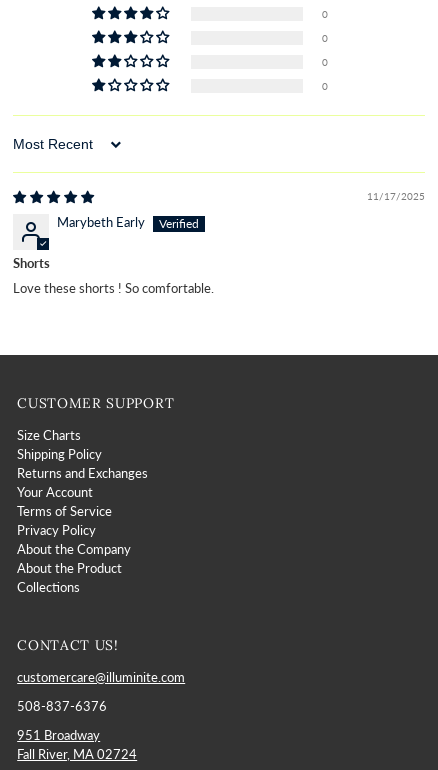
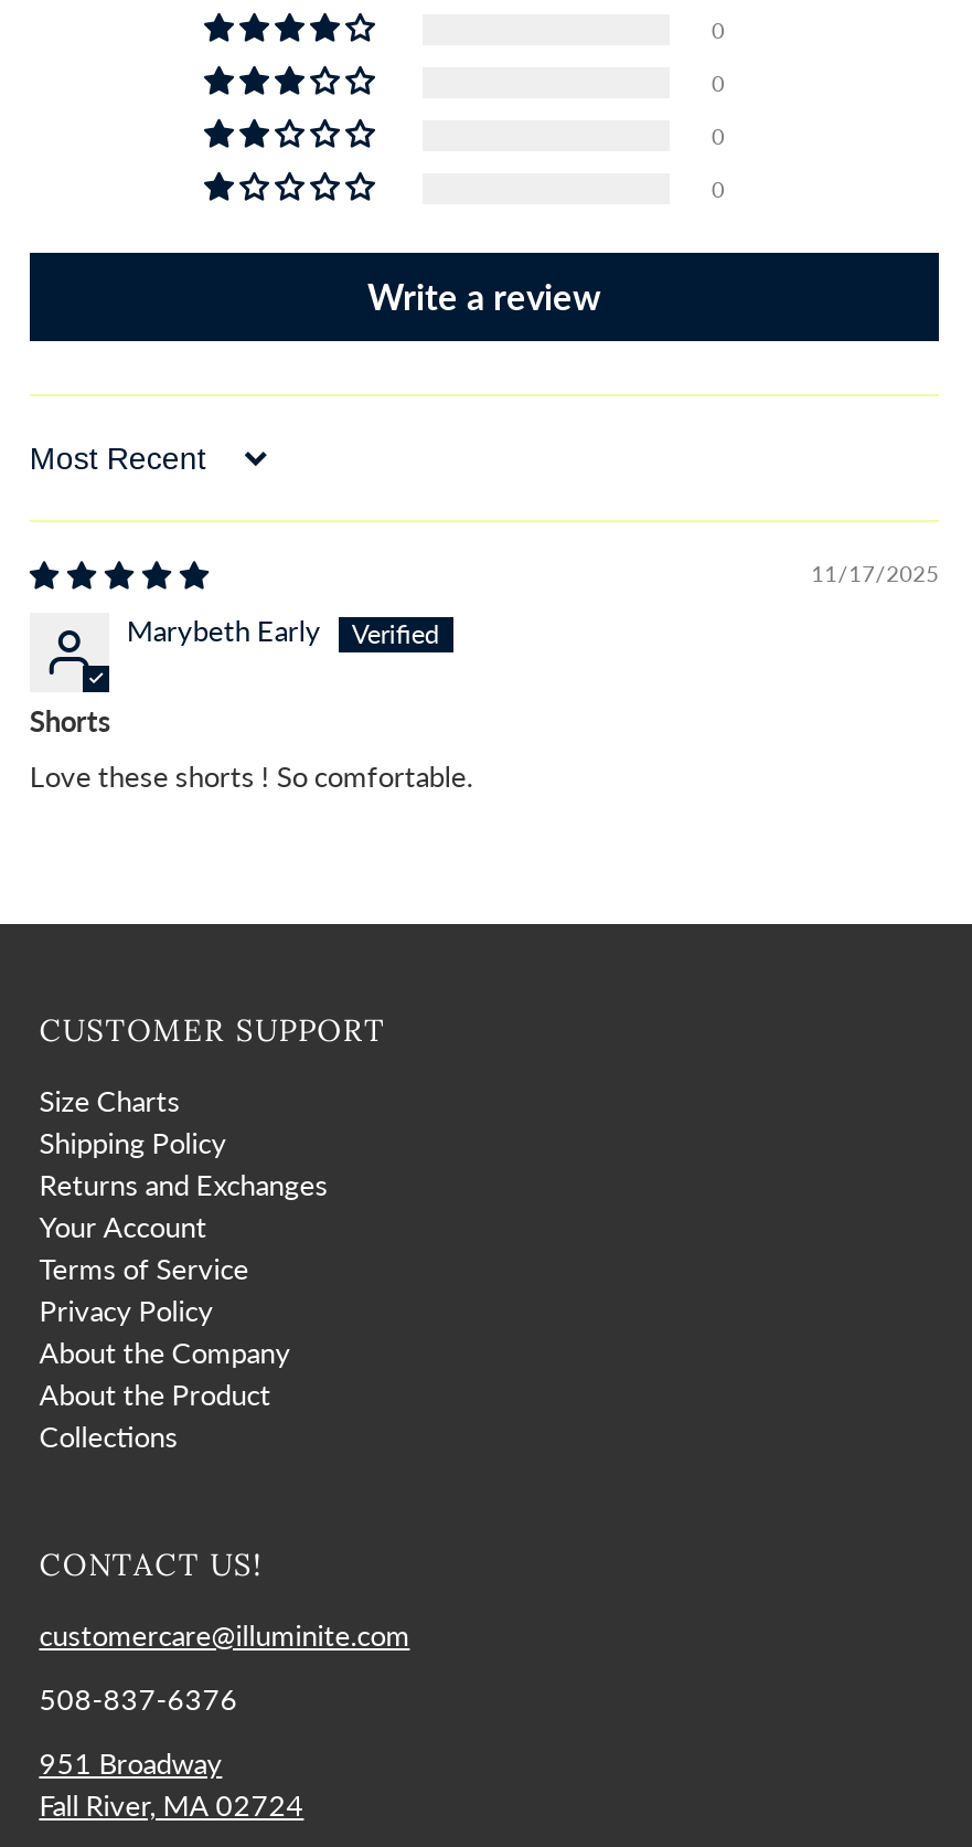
none -> [367,275,601,317] Write a review

